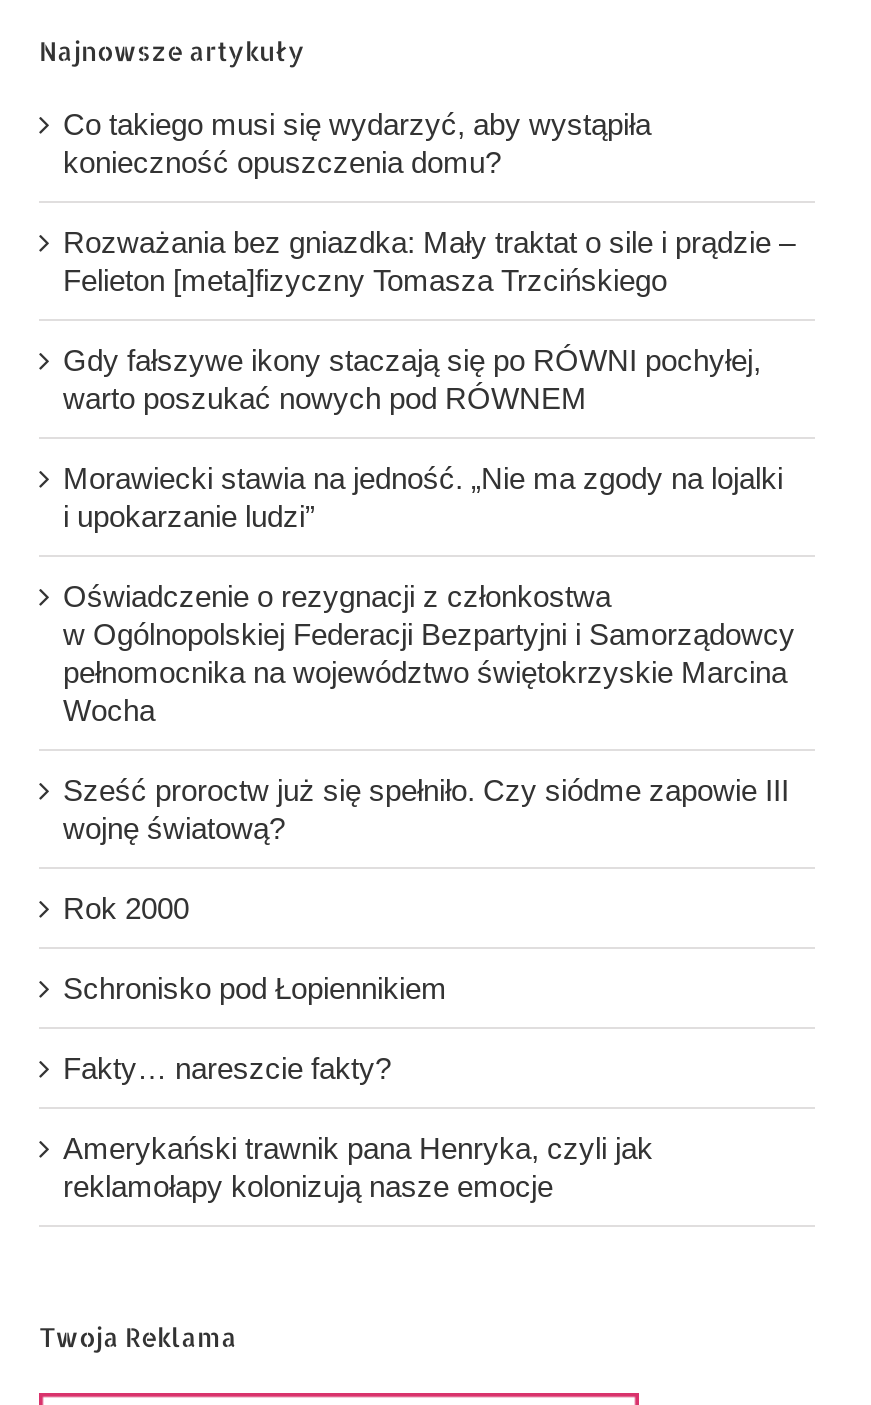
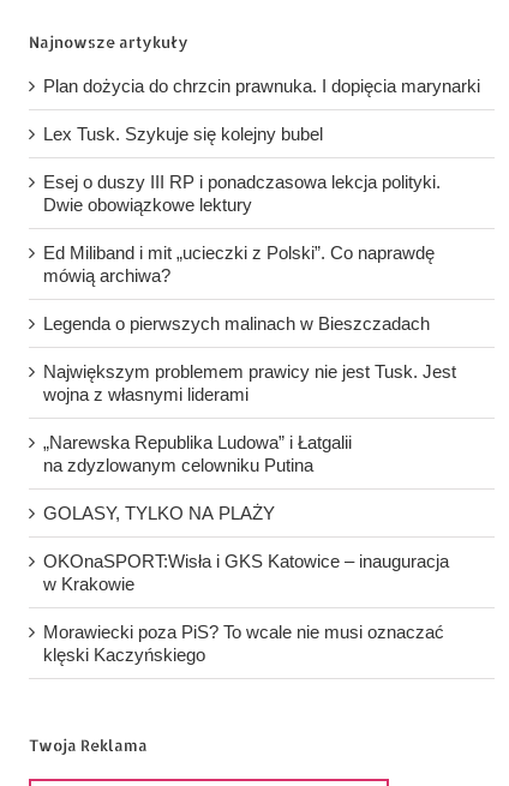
[63,108,651,180] Co takiego musi się wydarzyć, aby wystąpiła | konieczność opuszczenia domu? -> [43,76,480,96] Plan dożycia do chrzcin prawnuka. I dopięcia marynarki
[63,226,795,298] Rozważania bez gniazdka: Mały traktat o sile i prądzie – | Felieton [meta]fizyczny Tomasza Trzcińskiego -> [43,124,323,144] Lex Tusk. Szykuje się kolejny bubel
[63,344,761,416] Gdy fałszywe ikony staczają się po RÓWNI pochyłej, | warto poszukać nowych pod RÓWNEM -> [43,172,441,215] Esej o duszy III RP i ponadczasowa lekcja polityki. | Dwie obowiązkowe lektury
[63,462,783,534] Morawiecki stawia na jedność. „Nie ma zgody na lojalki | i upokarzanie ludzi” -> [43,243,435,286] Ed Miliband i mit „ucieczki z Polski”. Co naprawdę | mówią archiwa?
[63,580,795,728] Oświadczenie o rezygnacji z członkostwa | w Ogólnopolskiej Federacji Bezpartyjni i Samorządowcy | pełnomocnika na województwo świętokrzyskie Marcina | Wocha -> [43,314,430,334] Legenda o pierwszych malinach w Bieszczadach
[63,774,789,846] Sześć proroctw już się spełniło. Czy siódme zapowie III | wojnę światową? -> [43,362,456,405] Największym problemem prawicy nie jest Tusk. Jest | wojna z własnymi liderami
[63,892,189,926] Rok 2000 -> [43,432,352,476] „Narewska Republika Ludowa” i Łatgalii | na zdyzlowanym celowniku Putina
[63,972,447,1006] Schronisko pod Łopiennikiem -> [43,503,275,524] GOLASY, TYLKO NA PLAŻY
[63,1052,391,1086] Fakty… nareszcie fakty? -> [43,551,449,594] OKOnaSPORT:Wisła i GKS Katowice – inauguracja | w Krakowie
[63,1132,653,1204] Amerykański trawnik pana Henryka, czyli jak | reklamołapy kolonizują nasze emocje -> [43,622,444,665] Morawiecki poza PiS? To wcale nie musi oznaczać | klęski Kaczyńskiego

